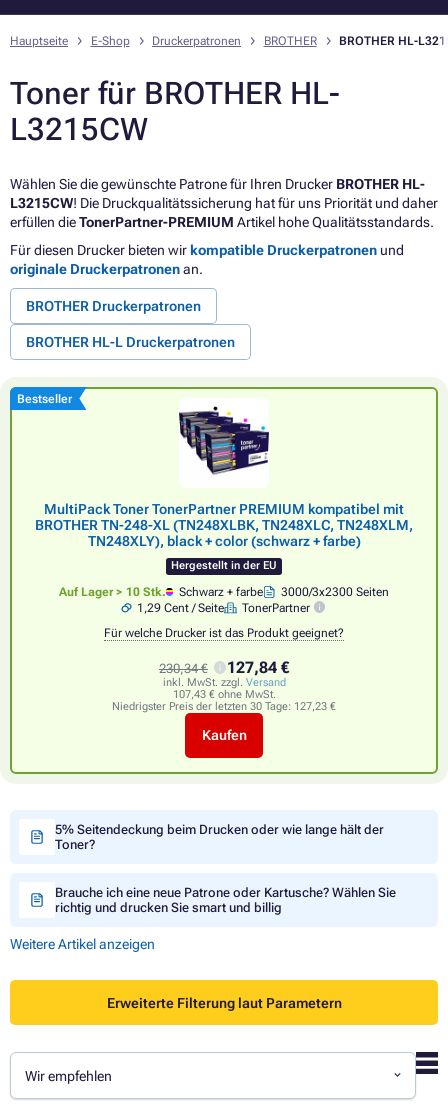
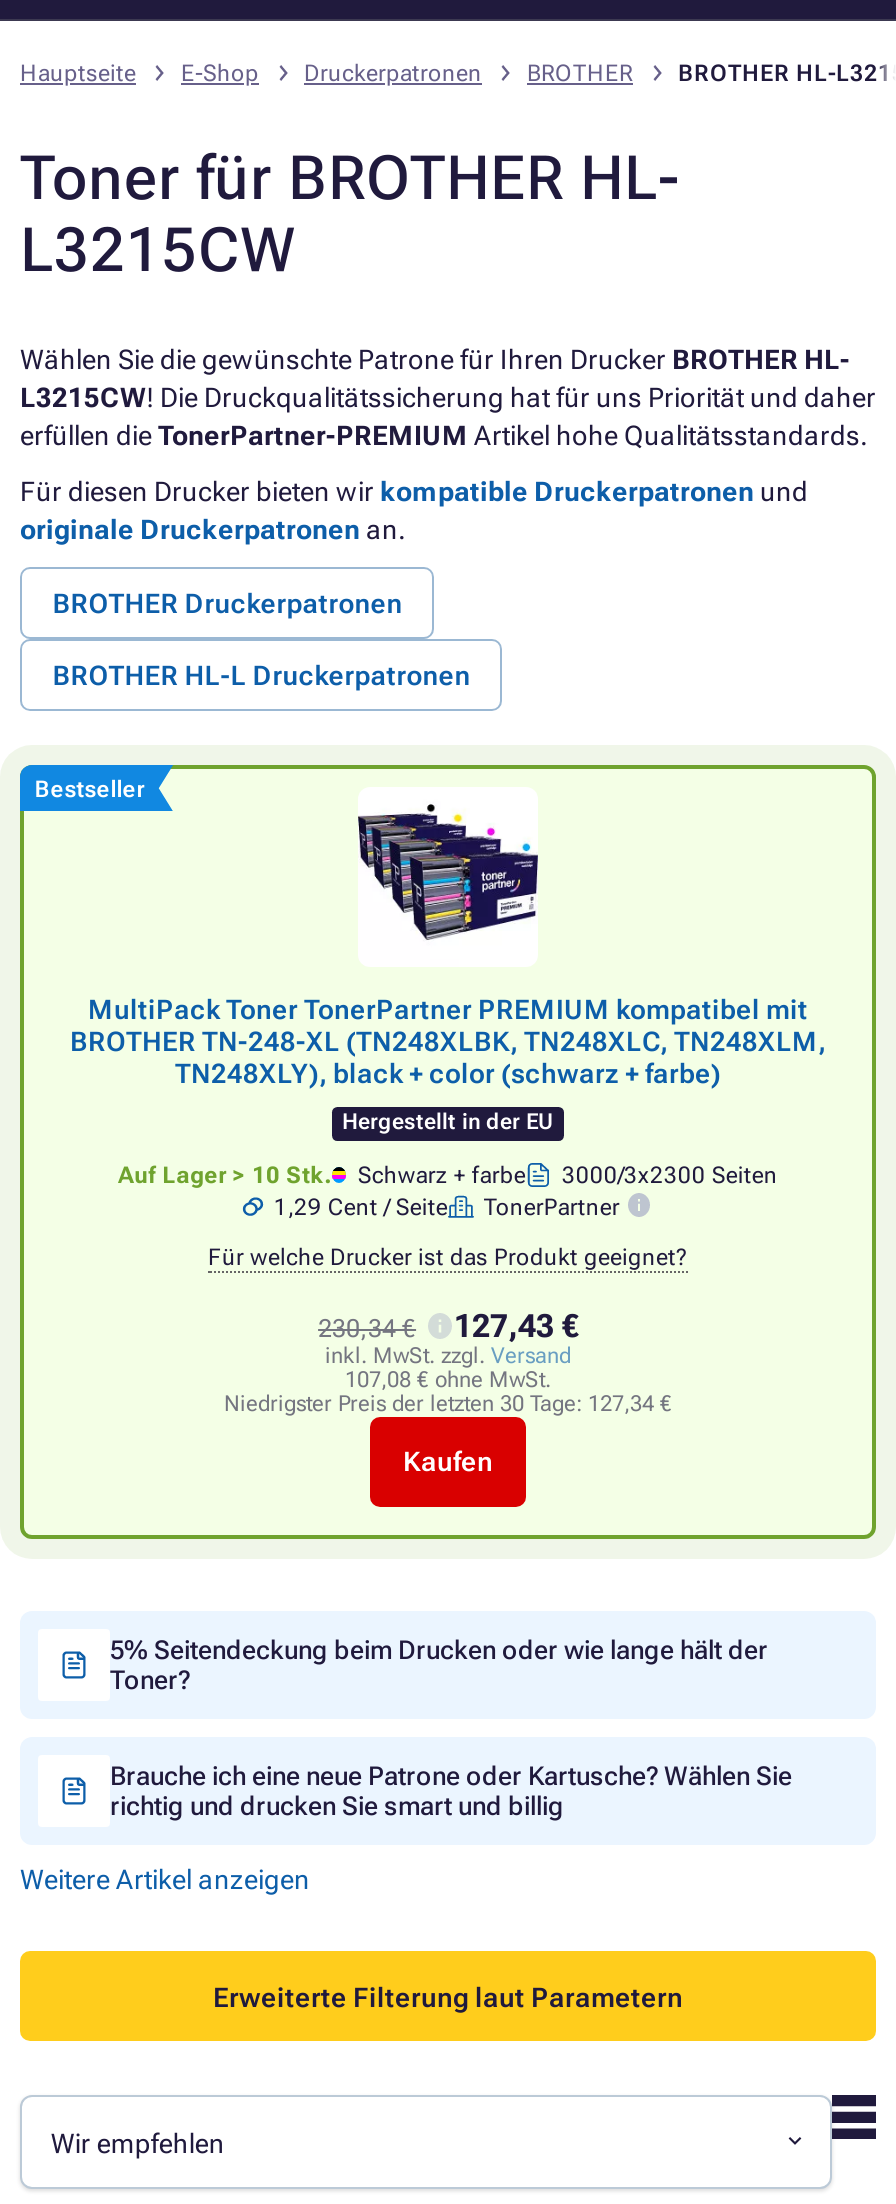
[159,658,289,677] 230,34 € 127,84 € -> [318,1307,578,1345] 230,34 € 127,43 €
[172,688,275,701] 107,43 € ohne MwSt. -> [345,1367,551,1393] 107,08 € ohne MwSt.
[112,700,336,713] Niedrigster Preis der letzten 30 Tage: 127,23 € -> [224,1391,672,1417] Niedrigster Preis der letzten 30 Tage: 127,34 €

